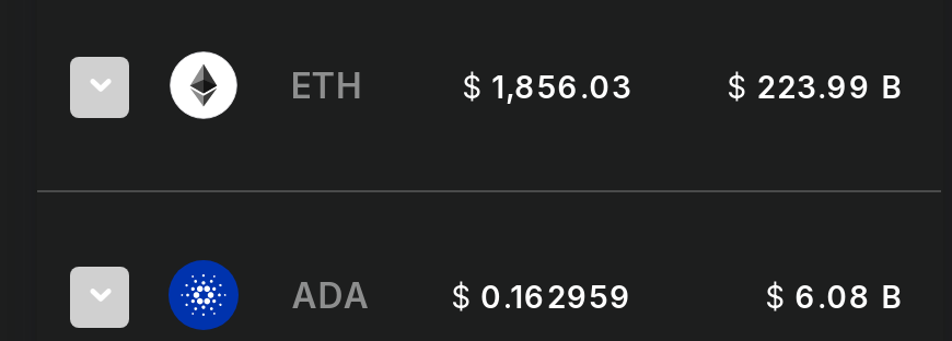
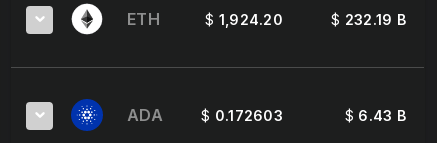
[462,69,632,106] $ 1,856.03 -> [205,11,283,28] $ 1,924.20
[727,69,902,106] $ 223.99 B -> [331,11,406,28] $ 232.19 B
[451,279,632,316] $ 0.162959 -> [201,107,283,124] $ 0.172603
[766,279,902,316] $ 6.08 B -> [345,107,406,124] $ 6.43 B

